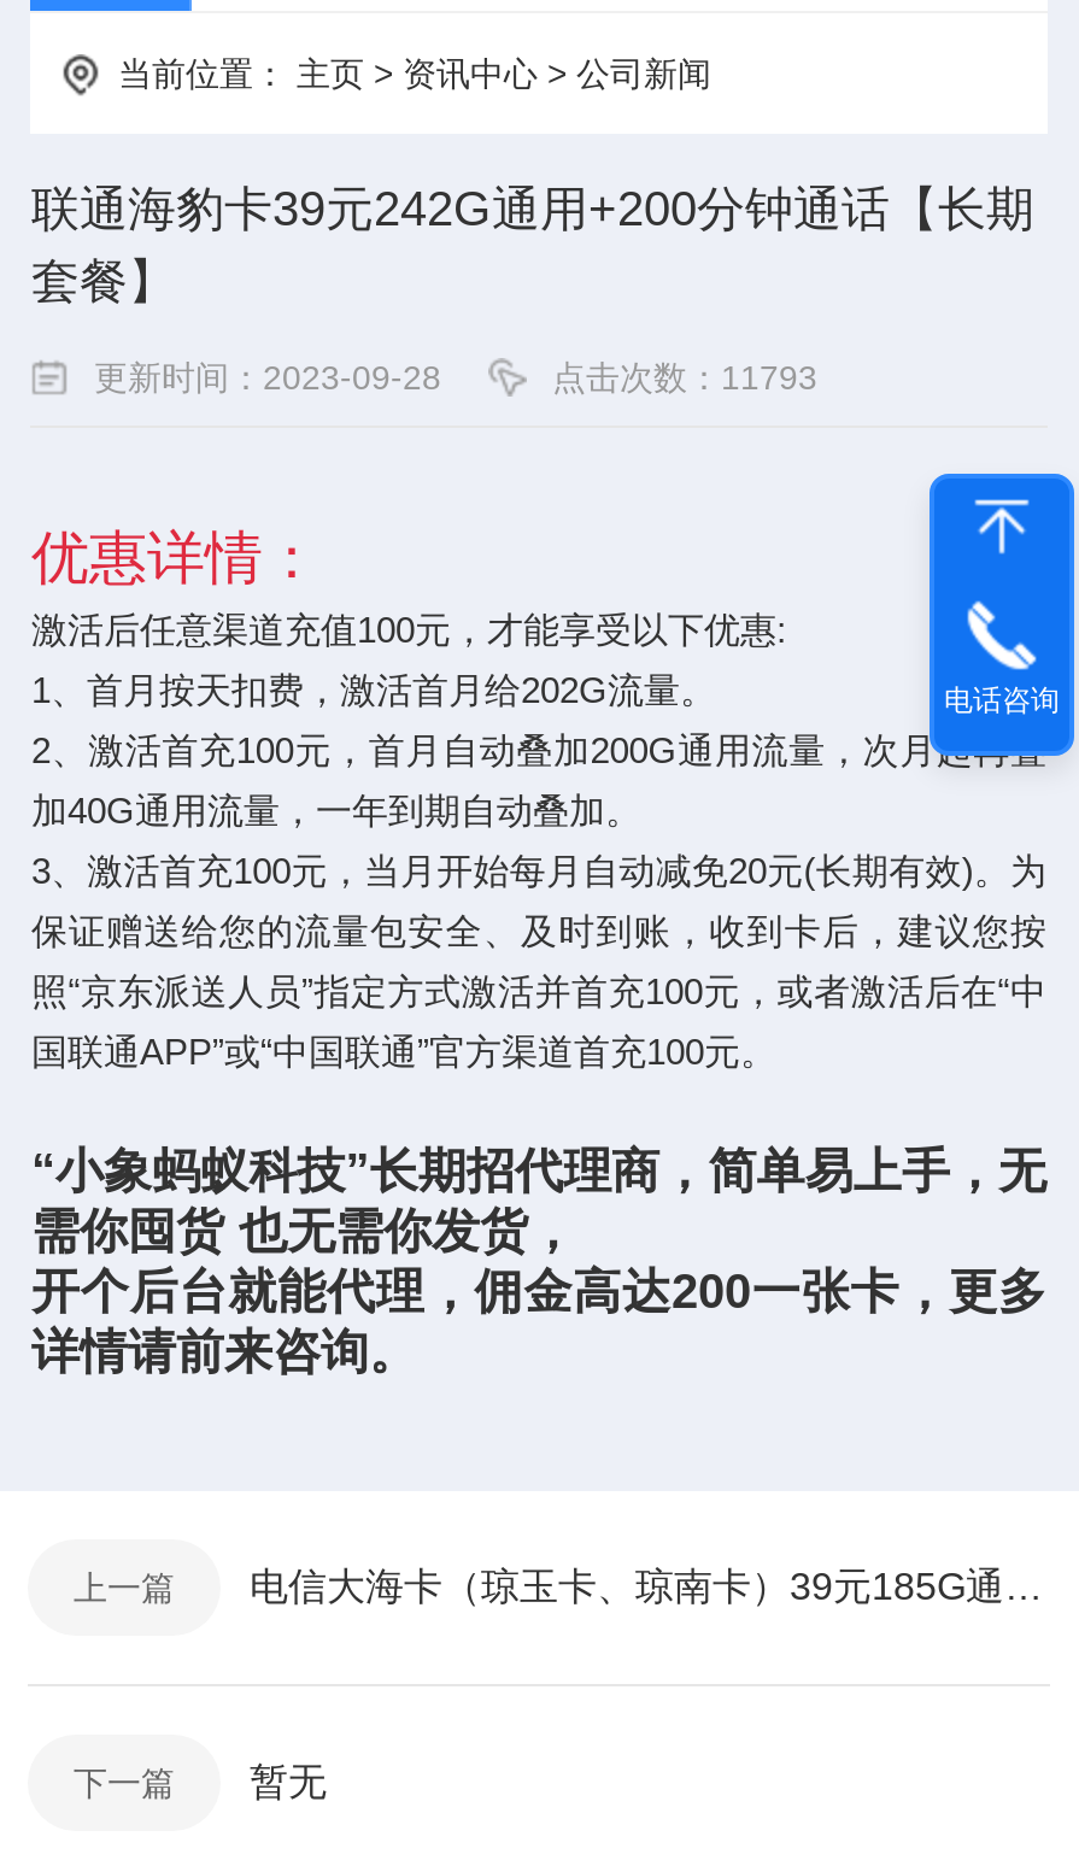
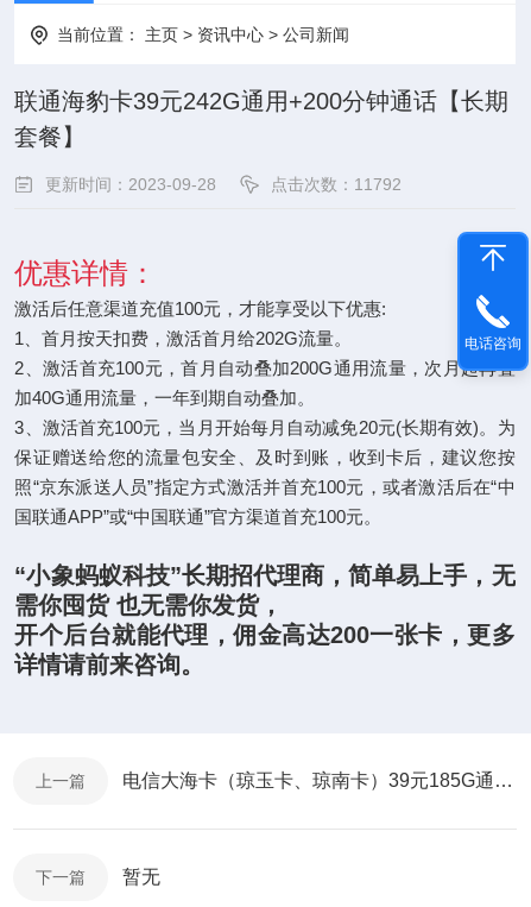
[552,359,817,397] 点击次数：11793 -> [271,175,402,194] 点击次数：11792

